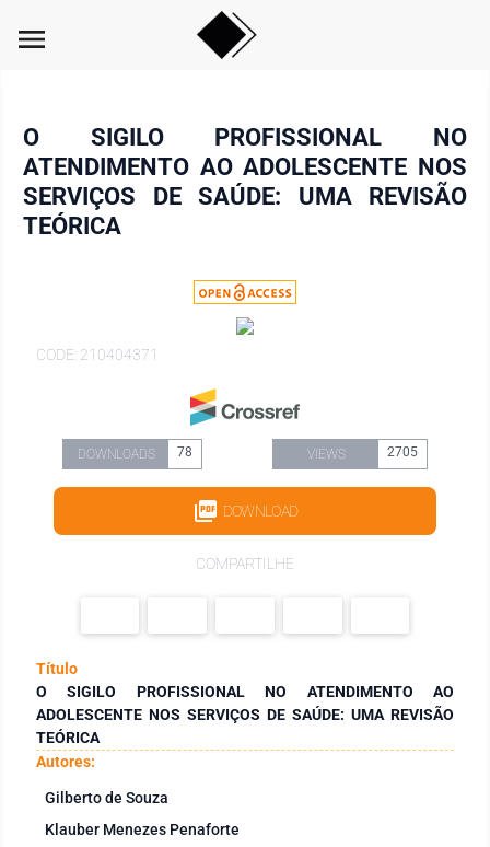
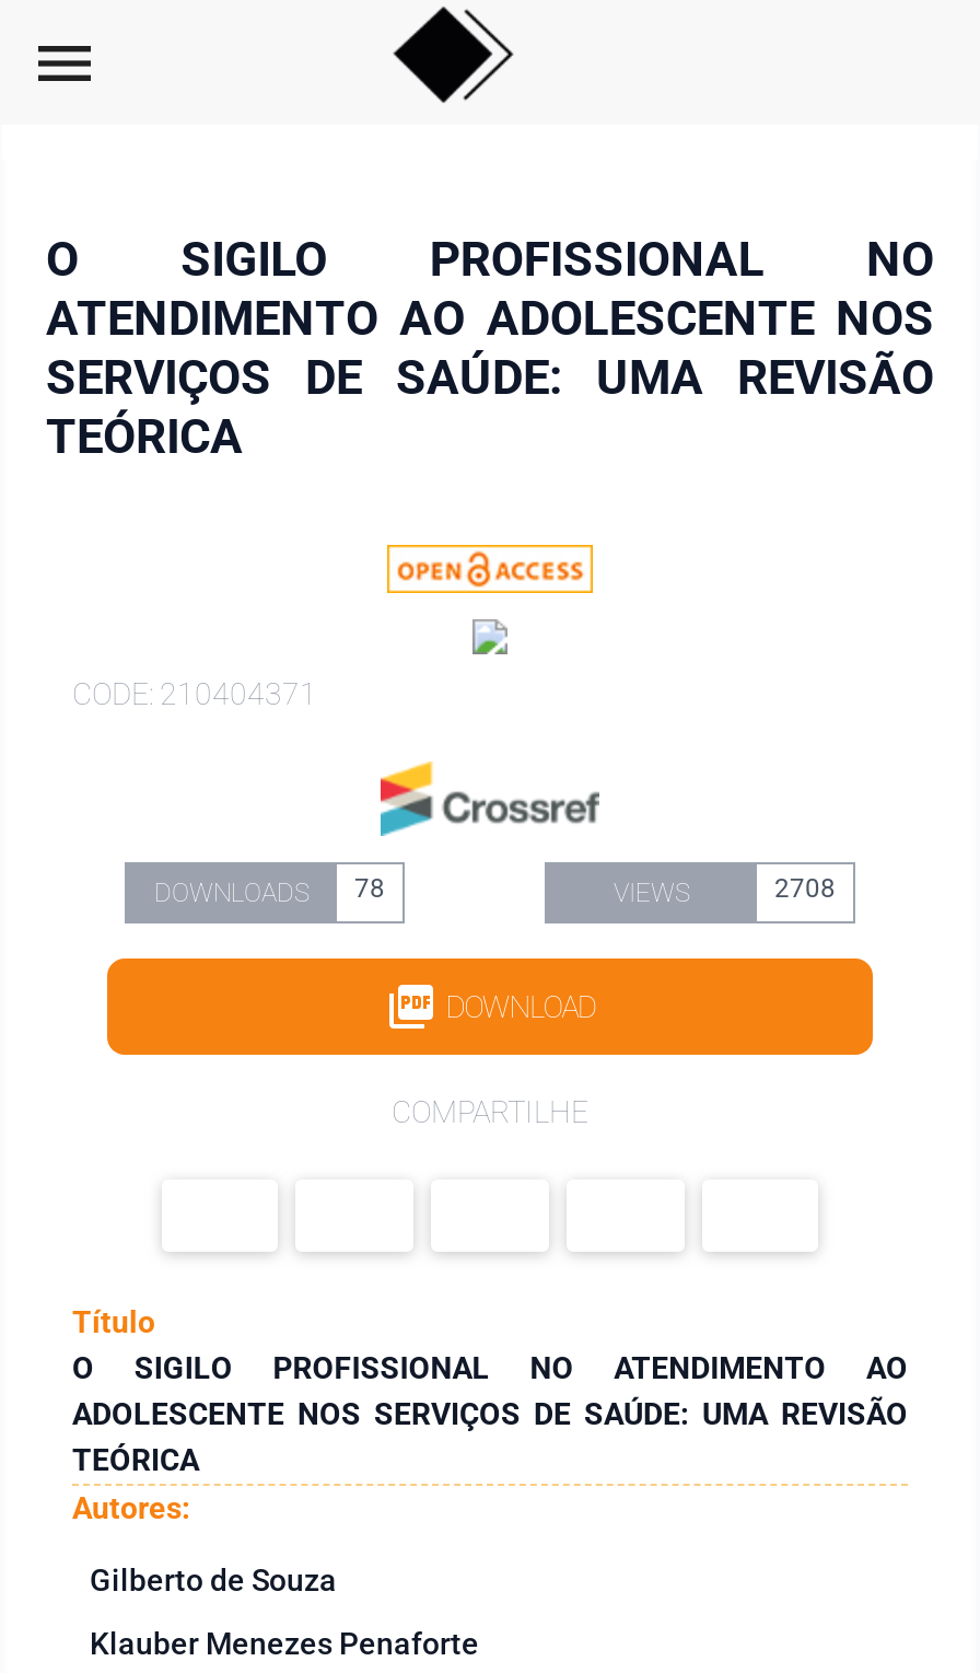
[387,444,418,460] 2705 -> [774,873,836,904] 2708

